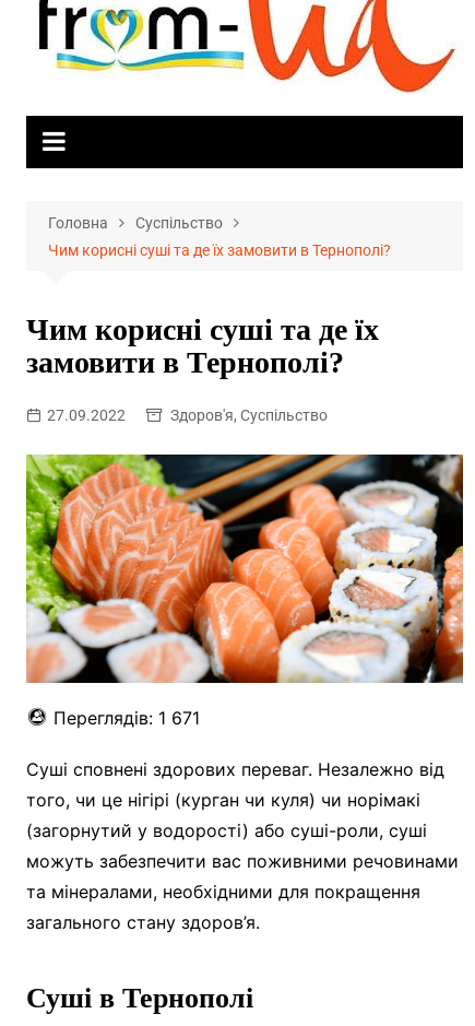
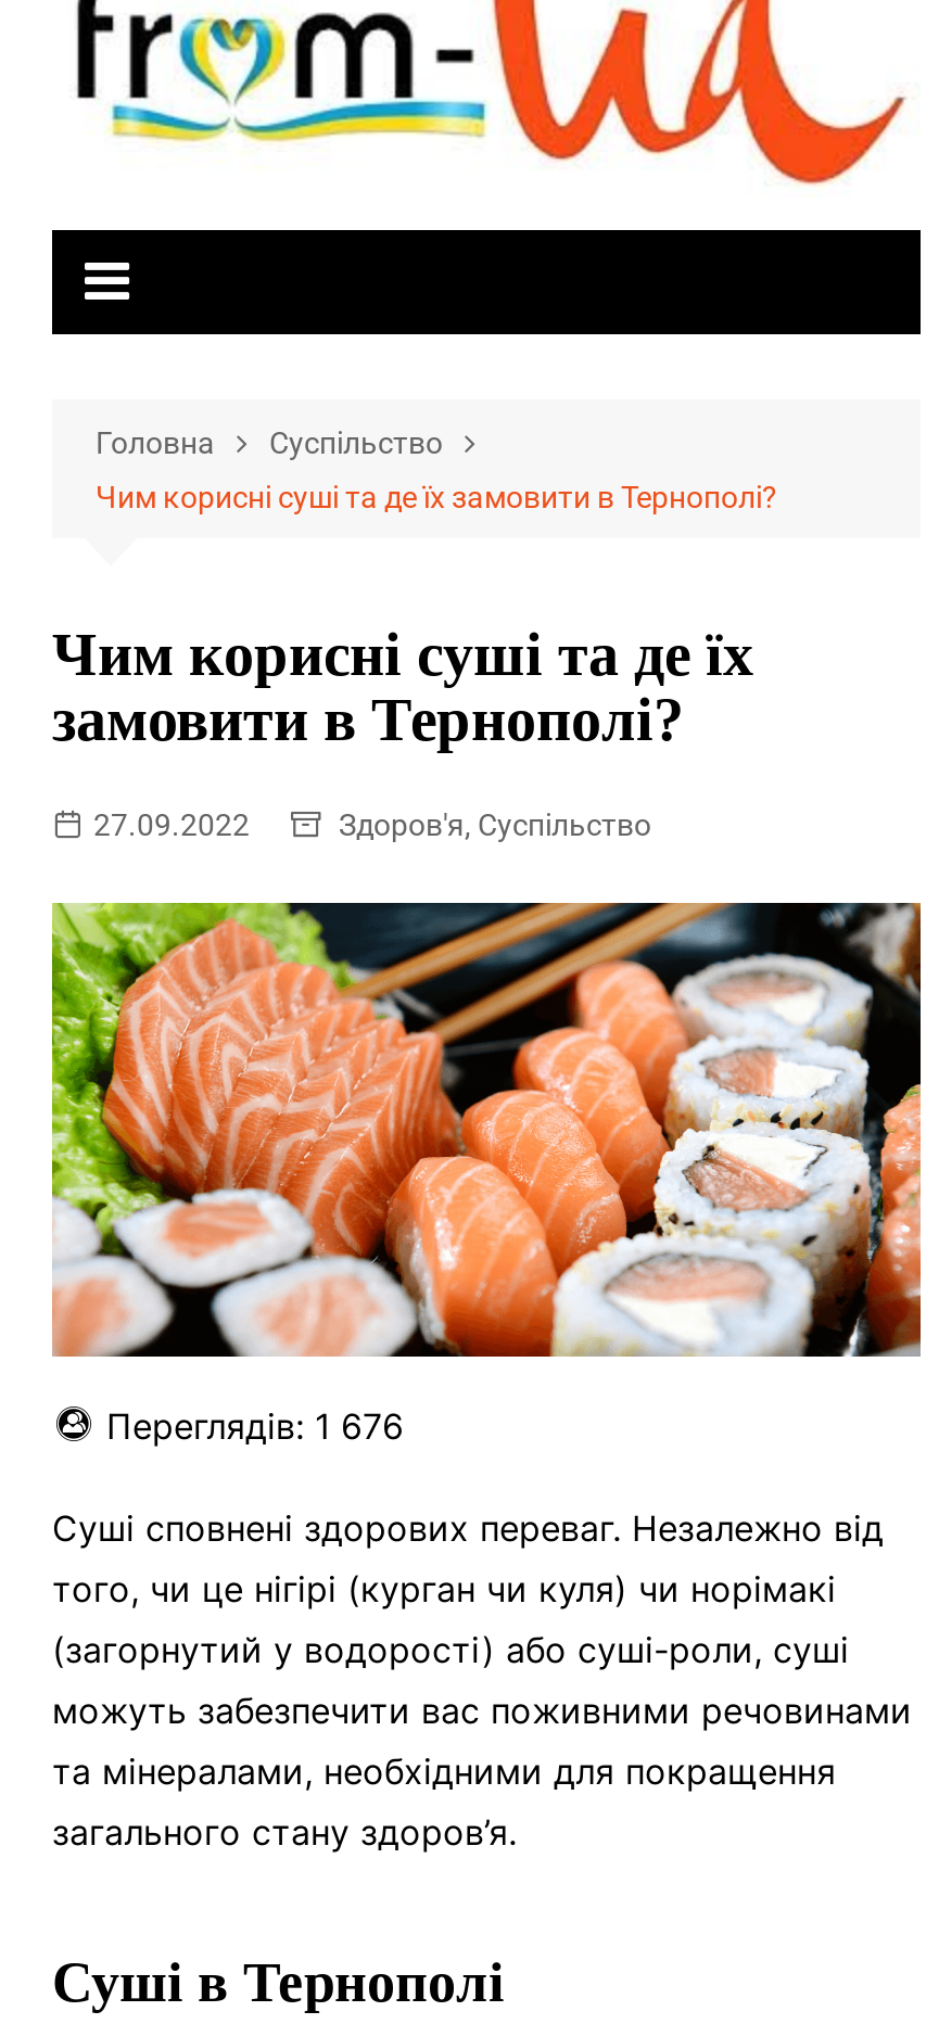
[54,707,200,728] Переглядів: 1 671 -> [106,1403,404,1447] Переглядів: 1 676

